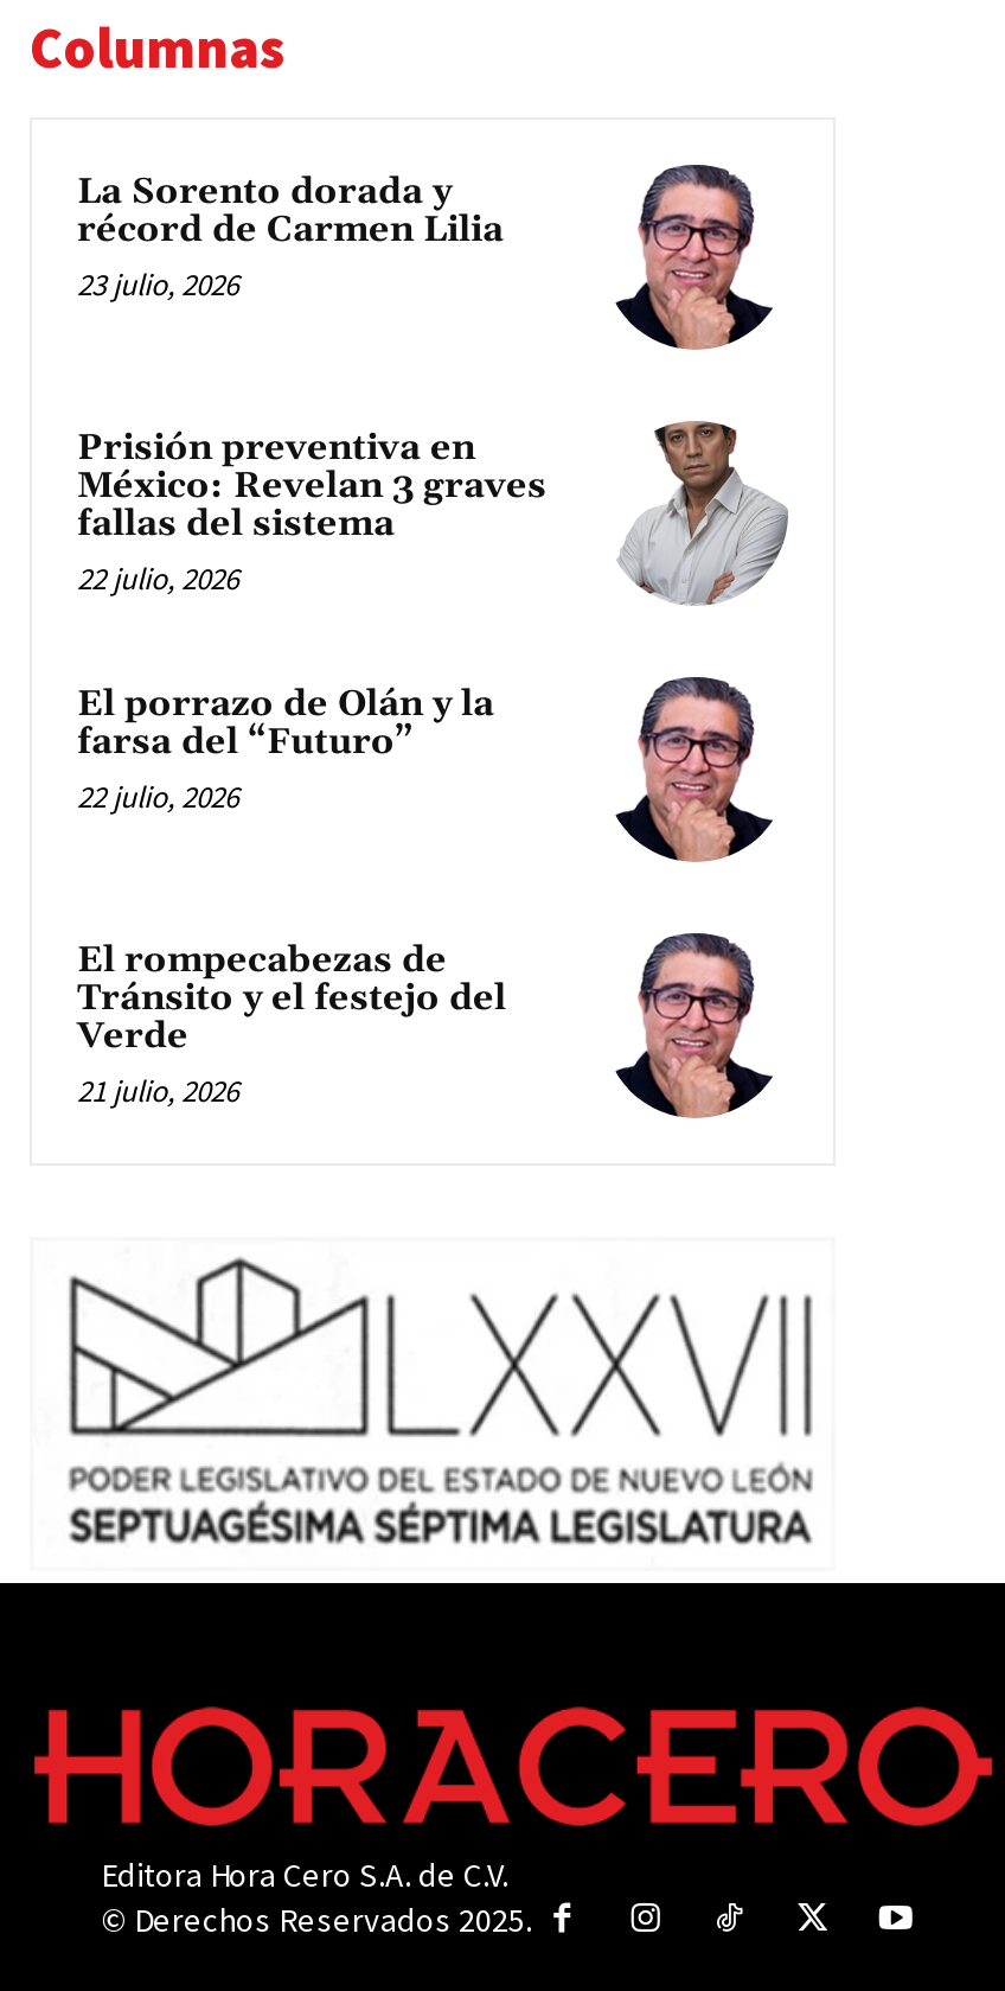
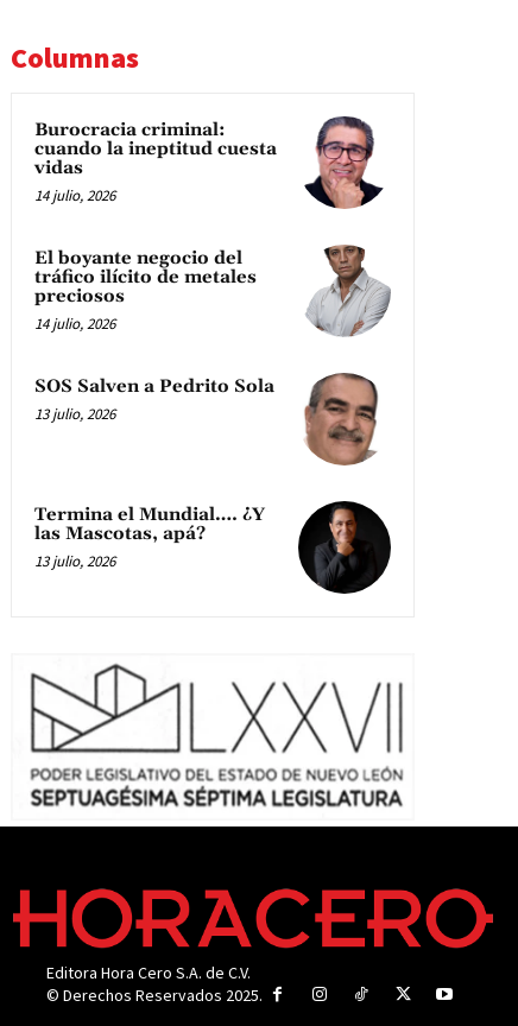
[77,170,504,305] La Sorento dorada y | récord de Carmen Lilia | 23 julio, 2026 -> [34,119,277,206] Burocracia criminal: | cuando la ineptitud cuesta | vidas | 14 julio, 2026
[77,426,546,599] Prisión preventiva en | México: Revelan 3 graves | fallas del sistema | 22 julio, 2026 -> [34,247,257,334] El boyante negocio del | tráfico ilícito de metales | preciosos | 14 julio, 2026
[77,682,494,818] El porrazo de Olán y la | farsa del “Futuro” | 22 julio, 2026 -> [34,375,274,424] SOS Salven a Pedrito Sola | 13 julio, 2026
[615,677,774,862] [image] -> [303,373,381,464] [image]
[77,938,506,1112] El rompecabezas de | Tránsito y el festejo del | Verde | 21 julio, 2026 -> [34,504,265,571] Termina el Mundial…. ¿Y | las Mascotas, apá? | 13 julio, 2026
[603,933,788,1118] [image] -> [297,502,392,595] [image]

